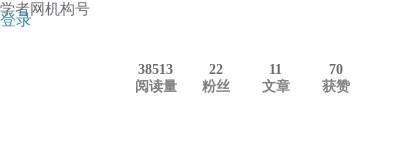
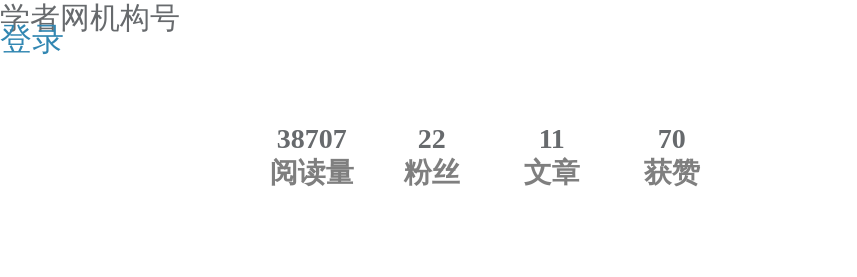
[138,62,173,77] 38513 -> [277,124,347,154] 38707

